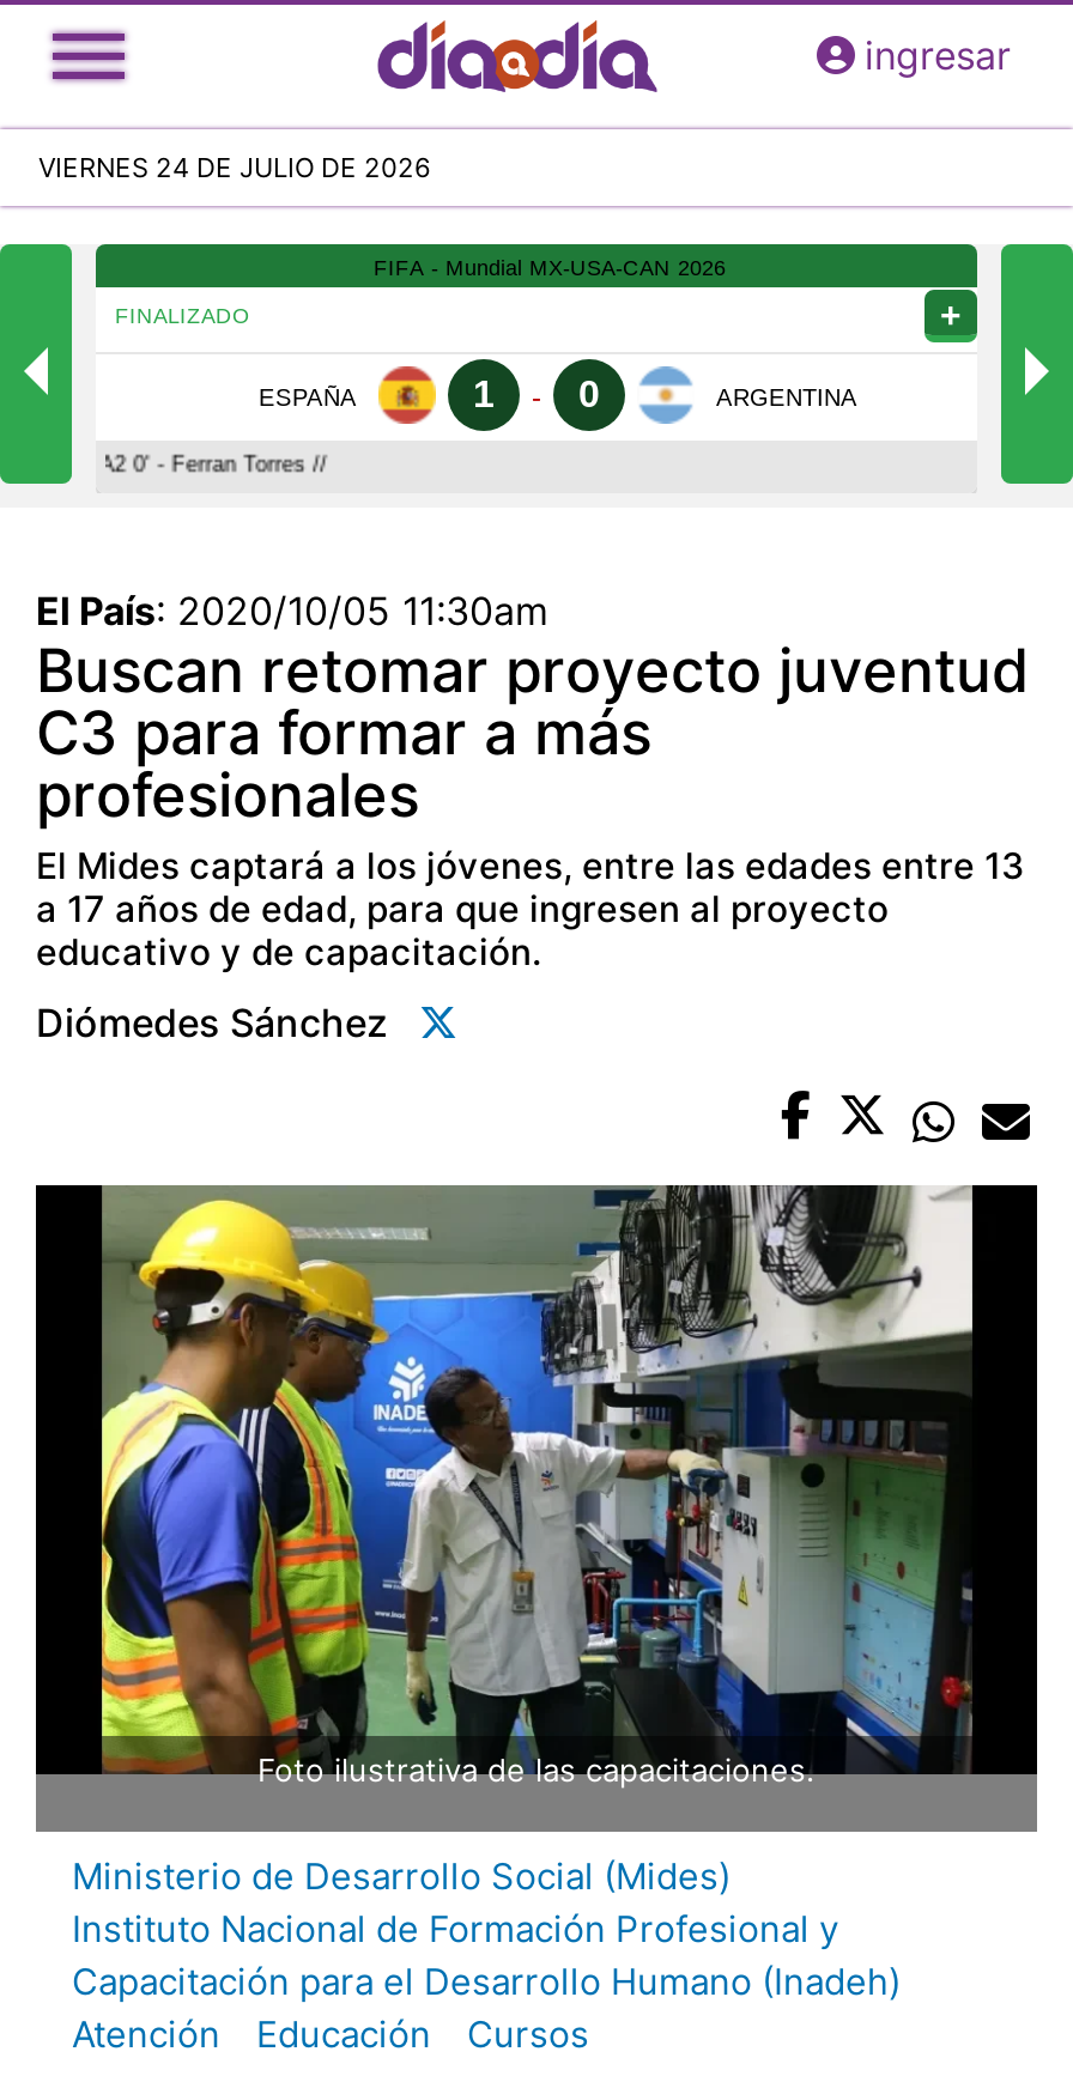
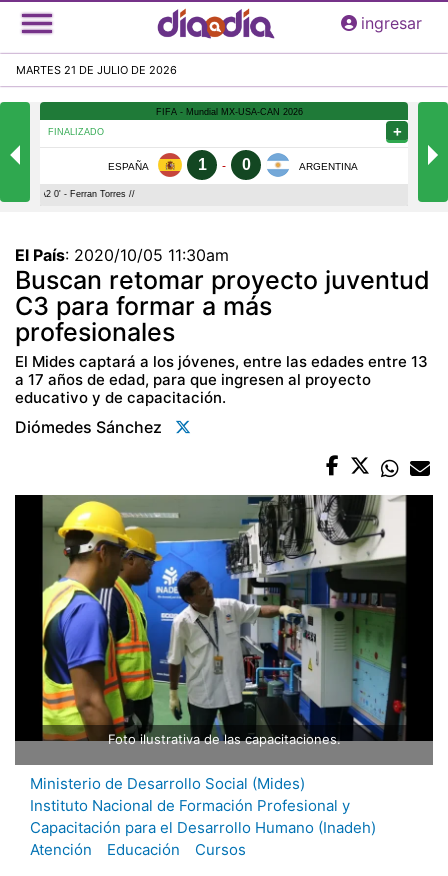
[38,152,431,186] VIERNES 24 DE JULIO DE 2026 -> [16,63,177,77] MARTES 21 DE JULIO DE 2026

